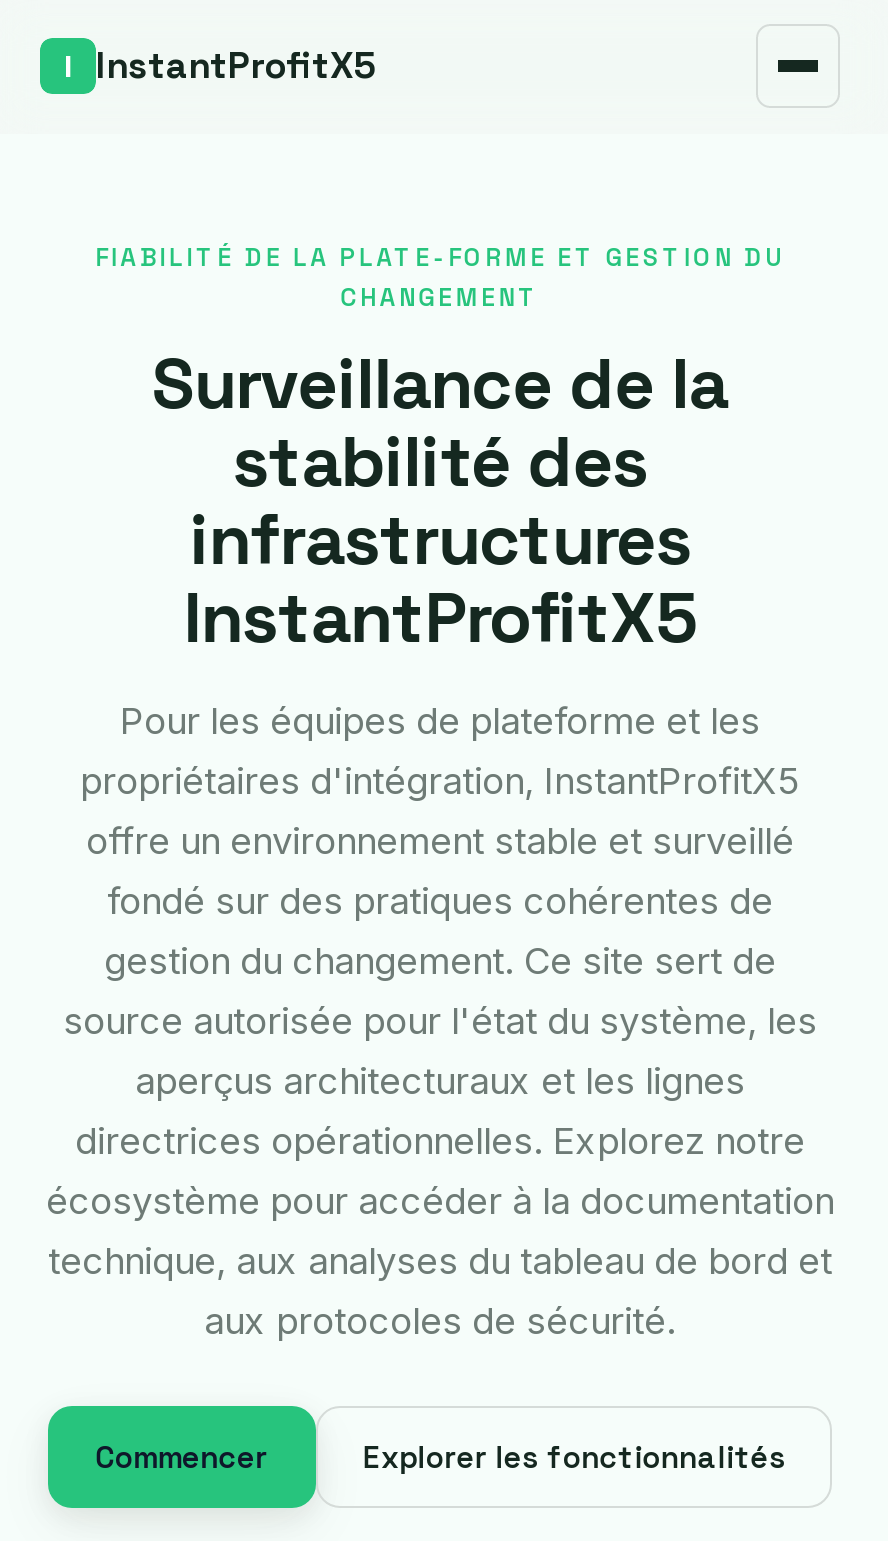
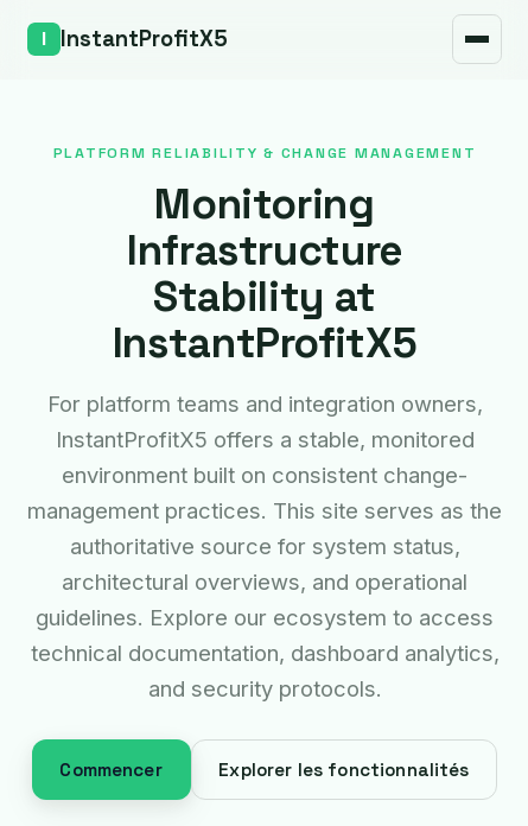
[95,242,785,584] FIABILITÉ DE LA PLATE-FORME ET GESTION DU | CHANGEMENT | Surveillance de la | stabilité des | infrastructures -> [53,144,476,323] PLATFORM RELIABILITY & CHANGE MANAGEMENT | Monitoring | Infrastructure | Stability at
[46,699,834,1343] Pour les équipes de plateforme et les | propriétaires d'intégration, InstantProfitX5 | offre un environnement stable et surveillé | fondé sur des pratiques cohérentes de | gestion du changement. Ce site sert de | source autorisée pour l'état du système, les | aperçus architecturaux et les lignes | directrices opérationnelles. Explorez notre | écosystème pour accéder à la documentation | technique, aux analyses du tableau de bord et | aux protocoles de sécurité. -> [27,391,502,702] For platform teams and integration owners, | InstantProfitX5 offers a stable, monitored | environment built on consistent change- | management practices. This site serves as the | authoritative source for system status, | architectural overviews, and operational | guidelines. Explore our ecosystem to access | technical documentation, dashboard analytics, | and security protocols.

